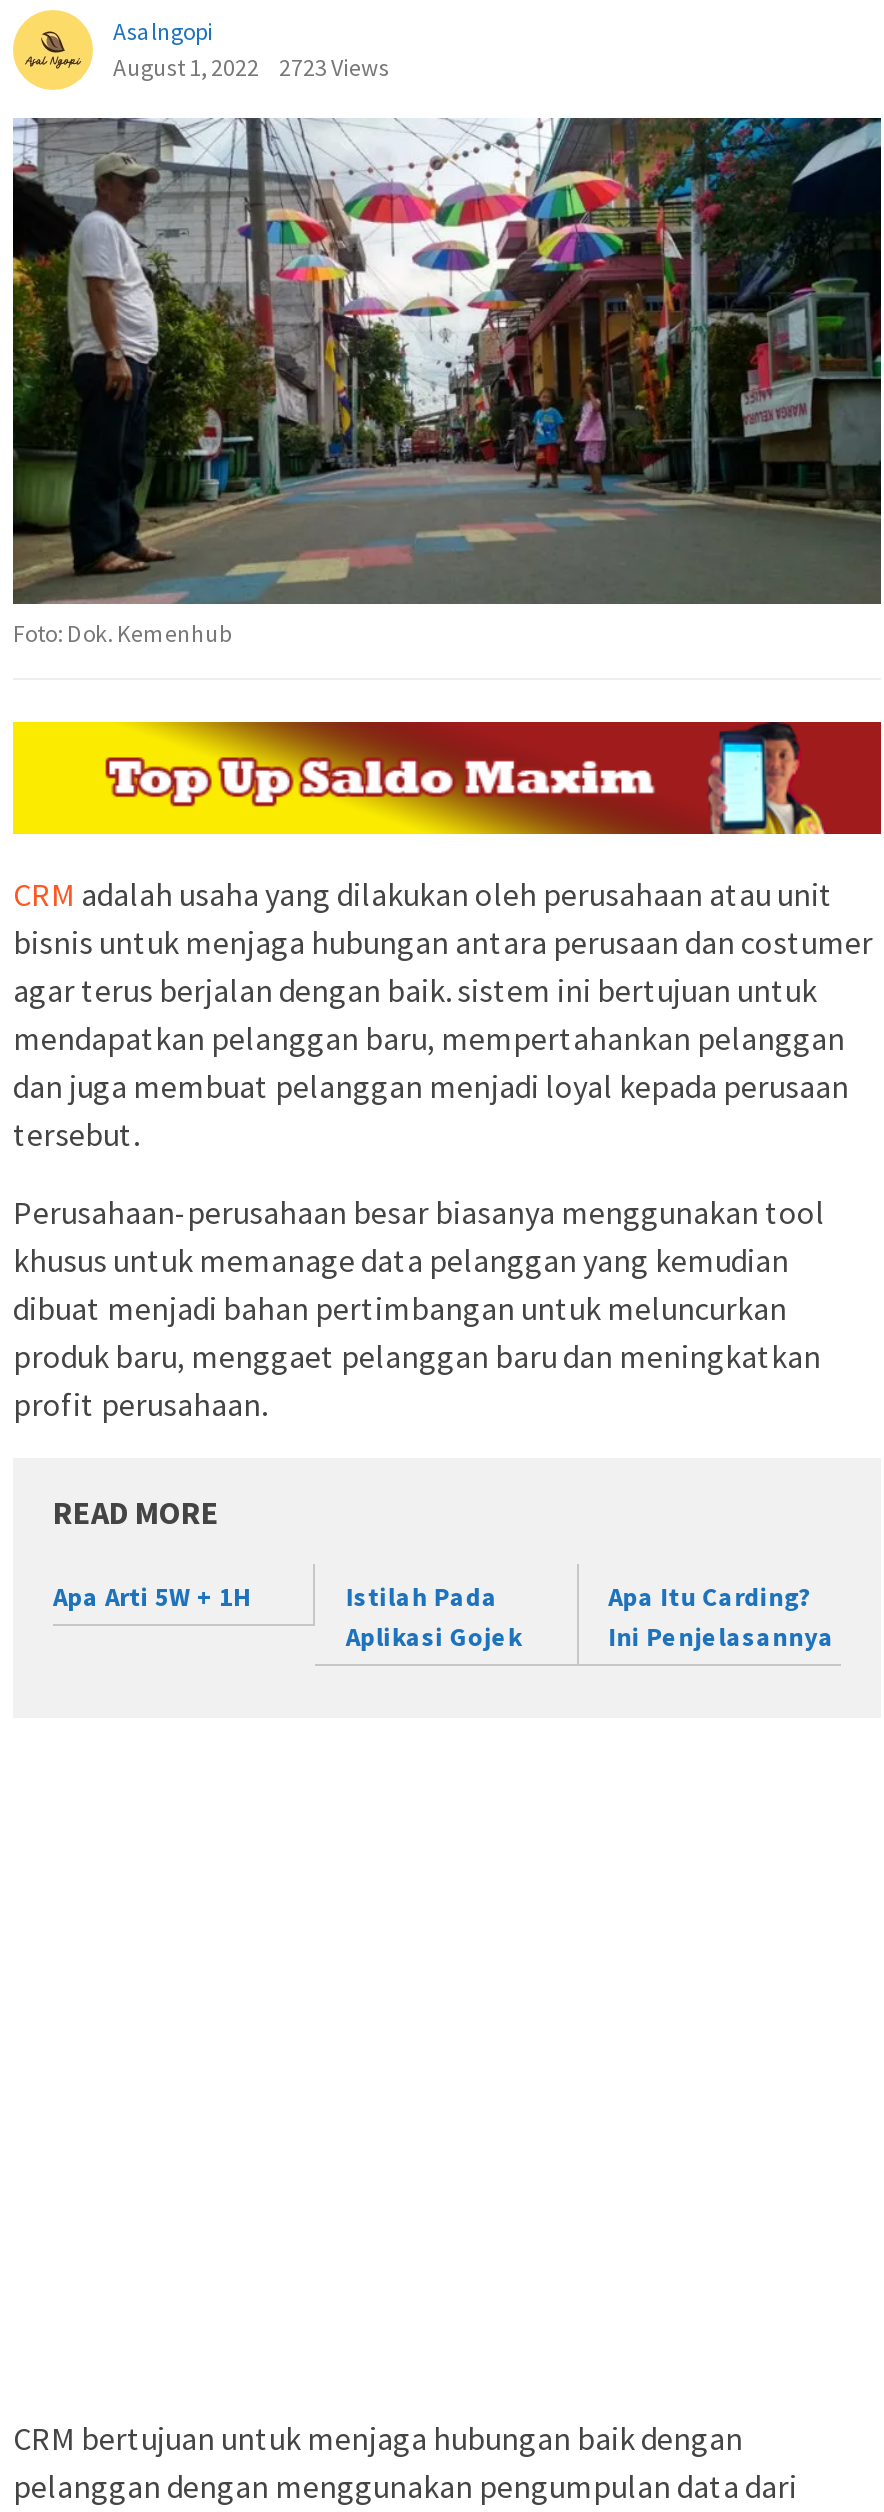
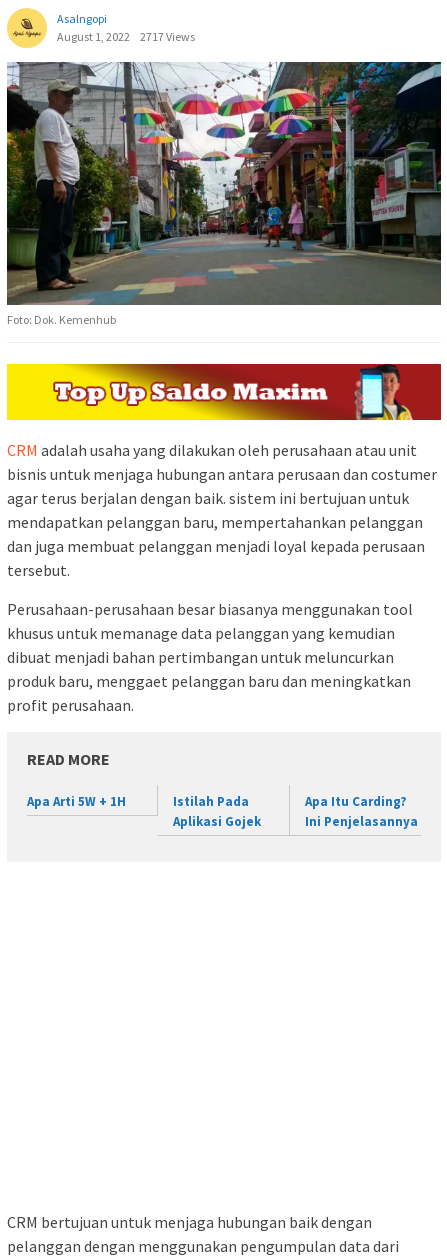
[113,51,389,81] August 1, 2022 2723 Views -> [57,29,195,44] August 1, 2022 2717 Views

